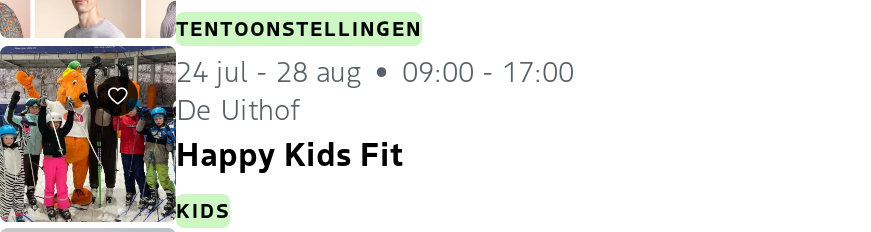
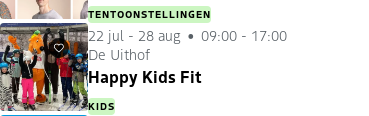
[176,50,574,90] 24 jul - 28 aug 09:00 - 17:00 -> [88,25,287,45] 22 jul - 28 aug 09:00 - 17:00

